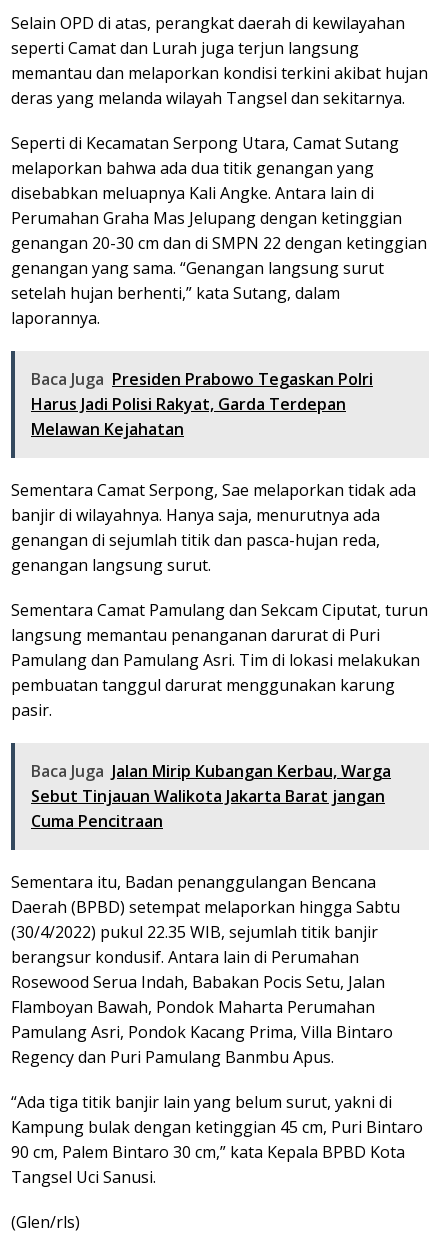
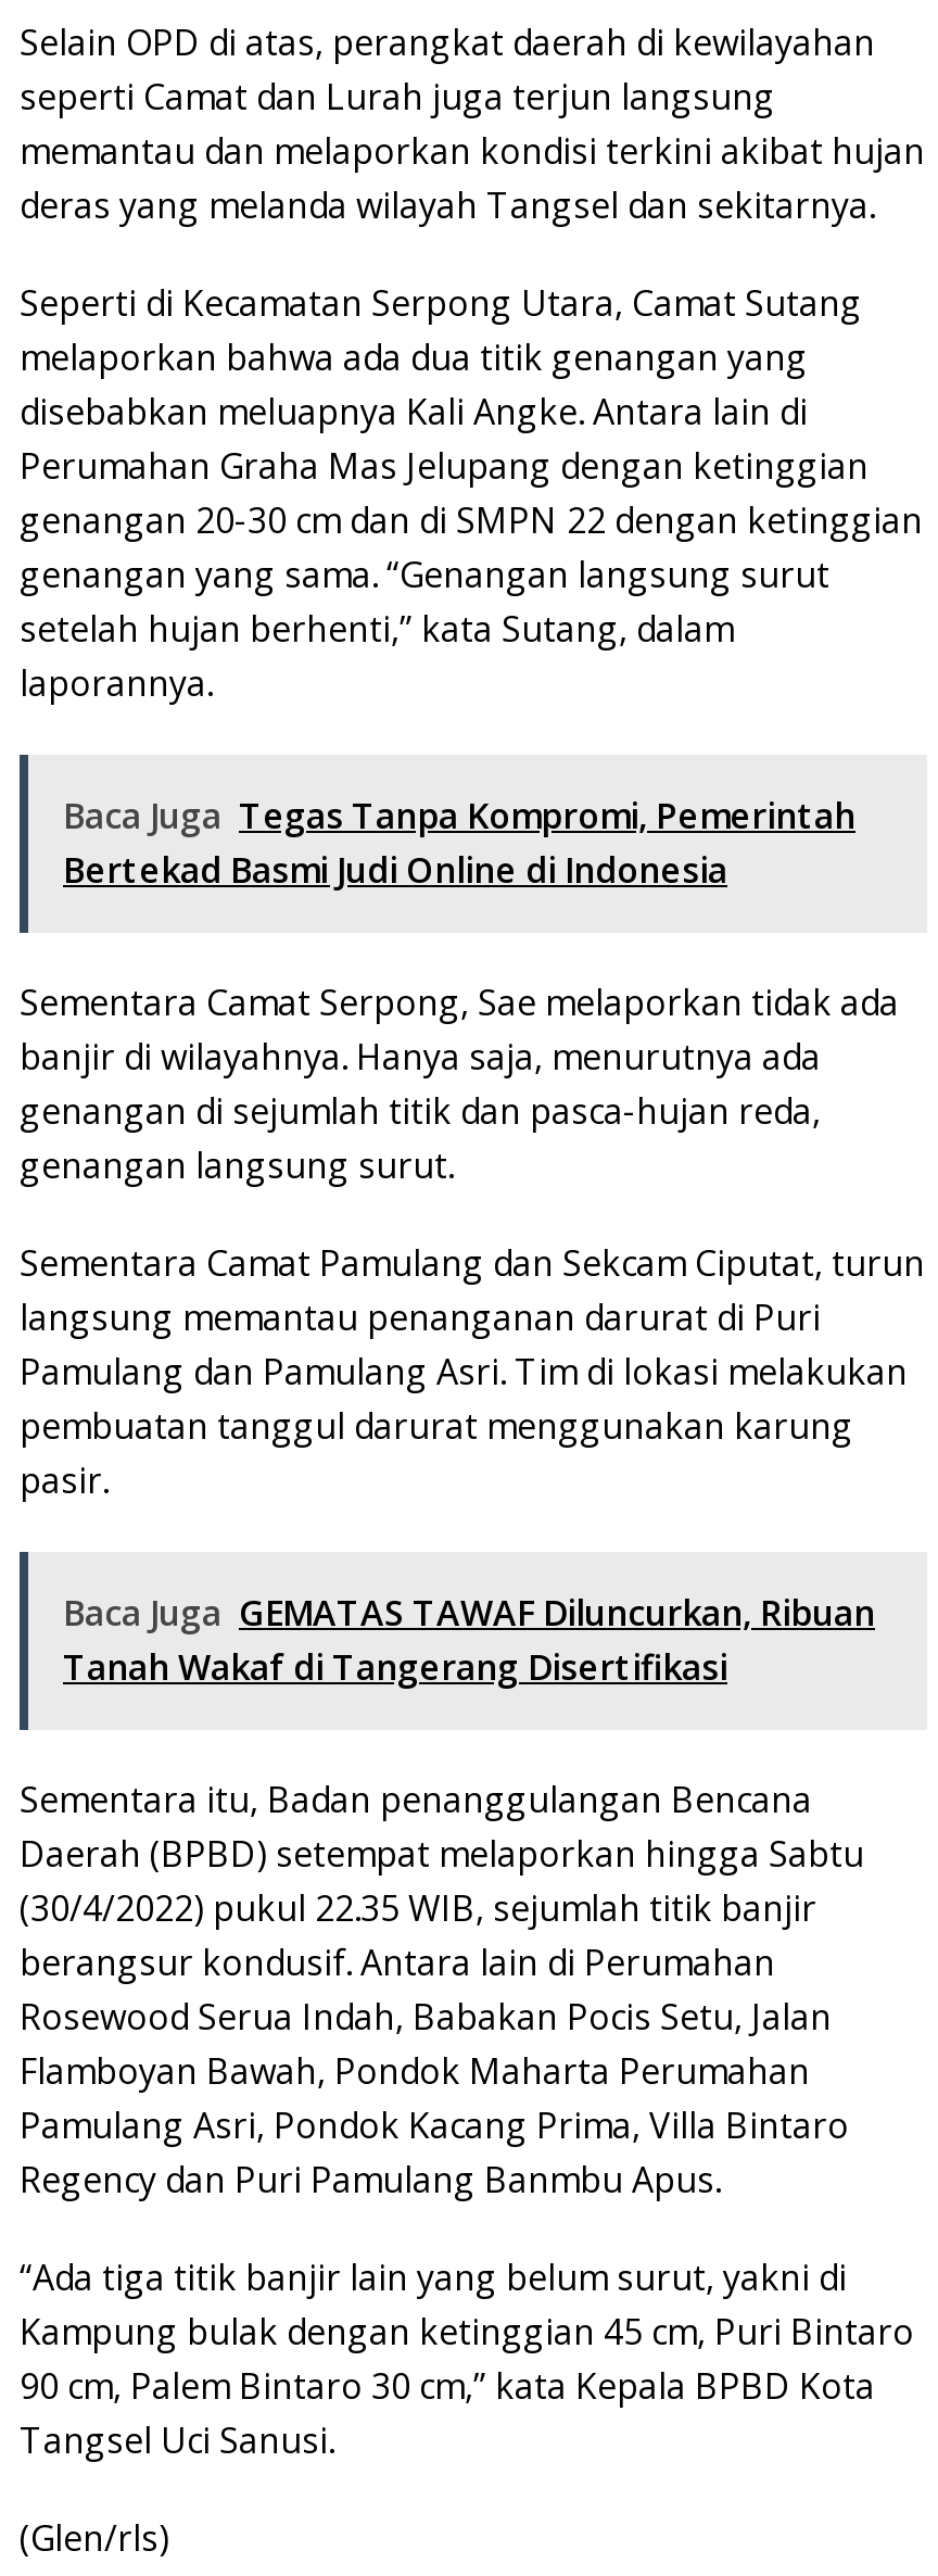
[31,368,373,440] Baca Juga Presiden Prabowo Tegaskan Polri | Harus Jadi Polisi Rakyat, Garda Terdepan | Melawan Kejahatan -> [63,792,855,894] Baca Juga Tegas Tanpa Kompromi, Pemerintah | Bertekad Basmi Judi Online di Indonesia
[31,760,391,832] Baca Juga Jalan Mirip Kubangan Kerbau, Warga | Sebut Tinjauan Walikota Jakarta Barat jangan | Cuma Pencitraan -> [63,1589,875,1691] Baca Juga GEMATAS TAWAF Diluncurkan, Ribuan | Tanah Wakaf di Tangerang Disertifikasi

